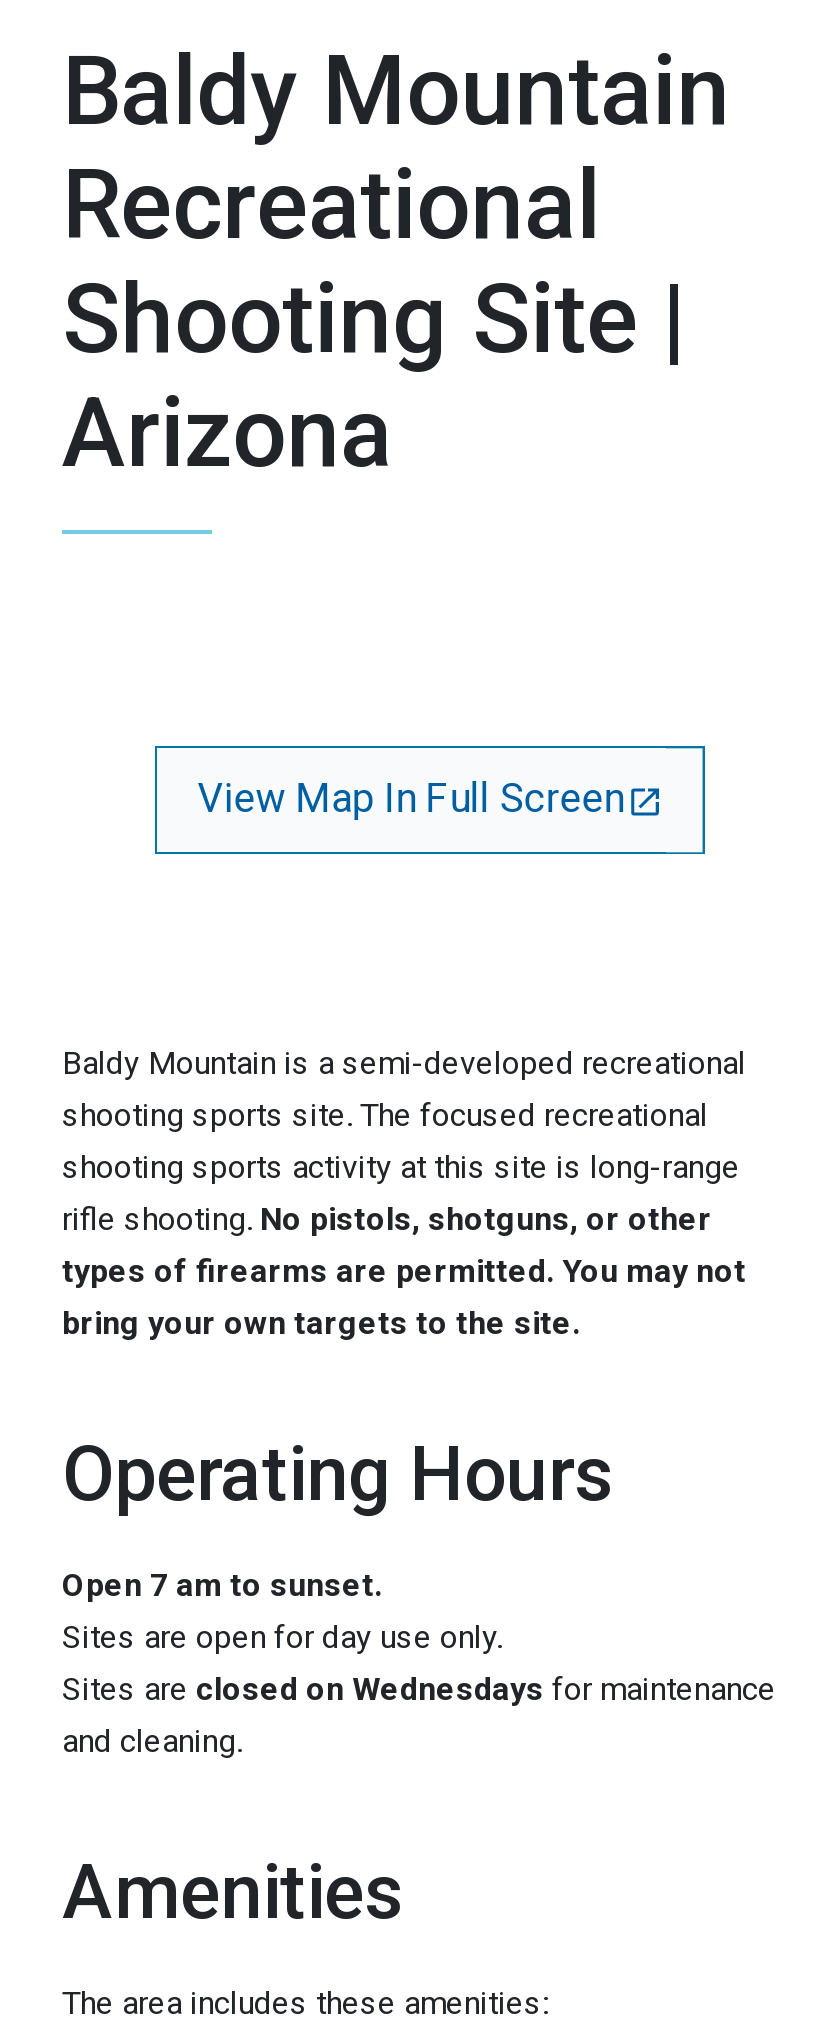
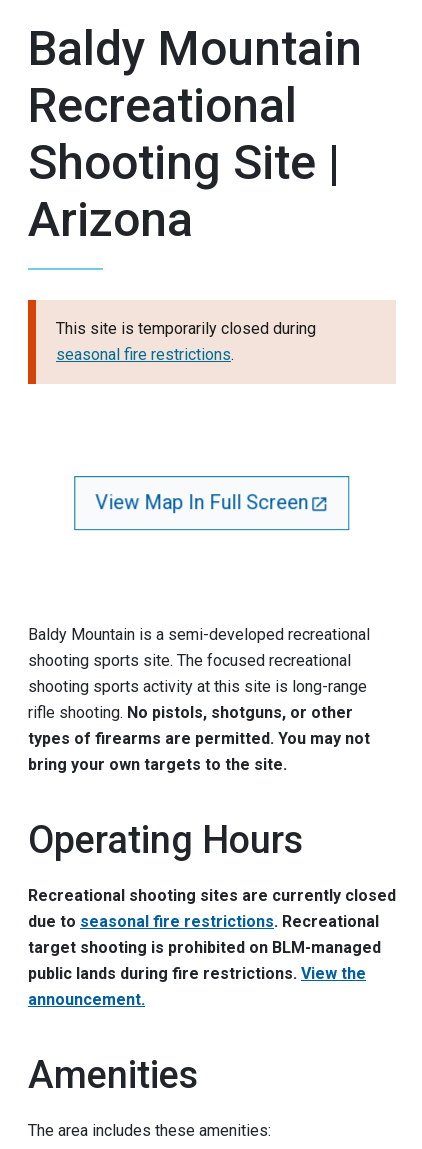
none -> [27,299,395,385] [image] | This site is temporarily closed during | seasonal fire restrictions.
[62,1566,776,1760] Open 7 am to sunset. | Sites are open for day use only. | Sites are closed on Wednesdays for maintenance | and cleaning. -> [28,886,396,1009] Recreational shooting sites are currently closed | due to seasonal fire restrictions. Recreational | target shooting is prohibited on BLM-managed | public lands during fire restrictions. View the | announcement.

